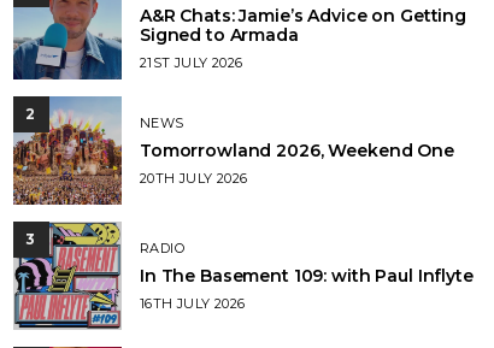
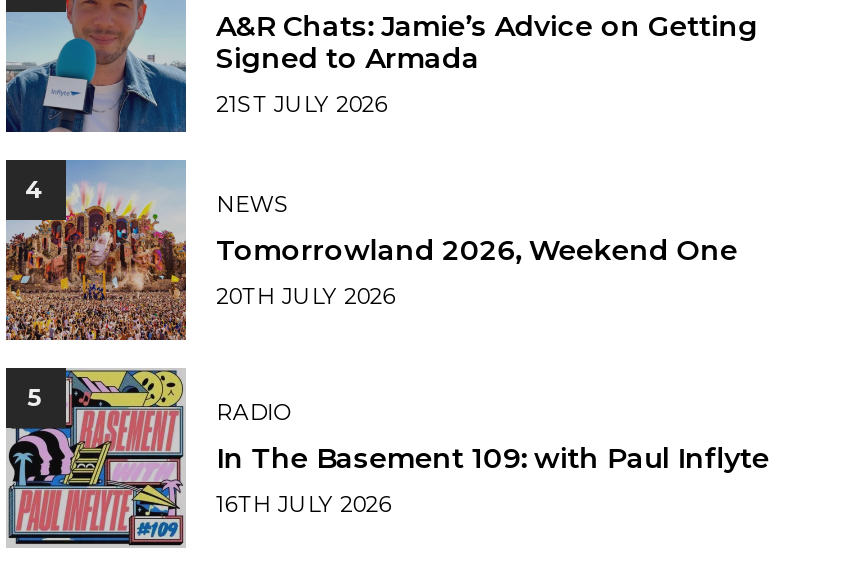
[25,105,37,123] 2 -> [25,174,47,204] 4
[25,230,37,248] 3 -> [27,382,45,412] 5

